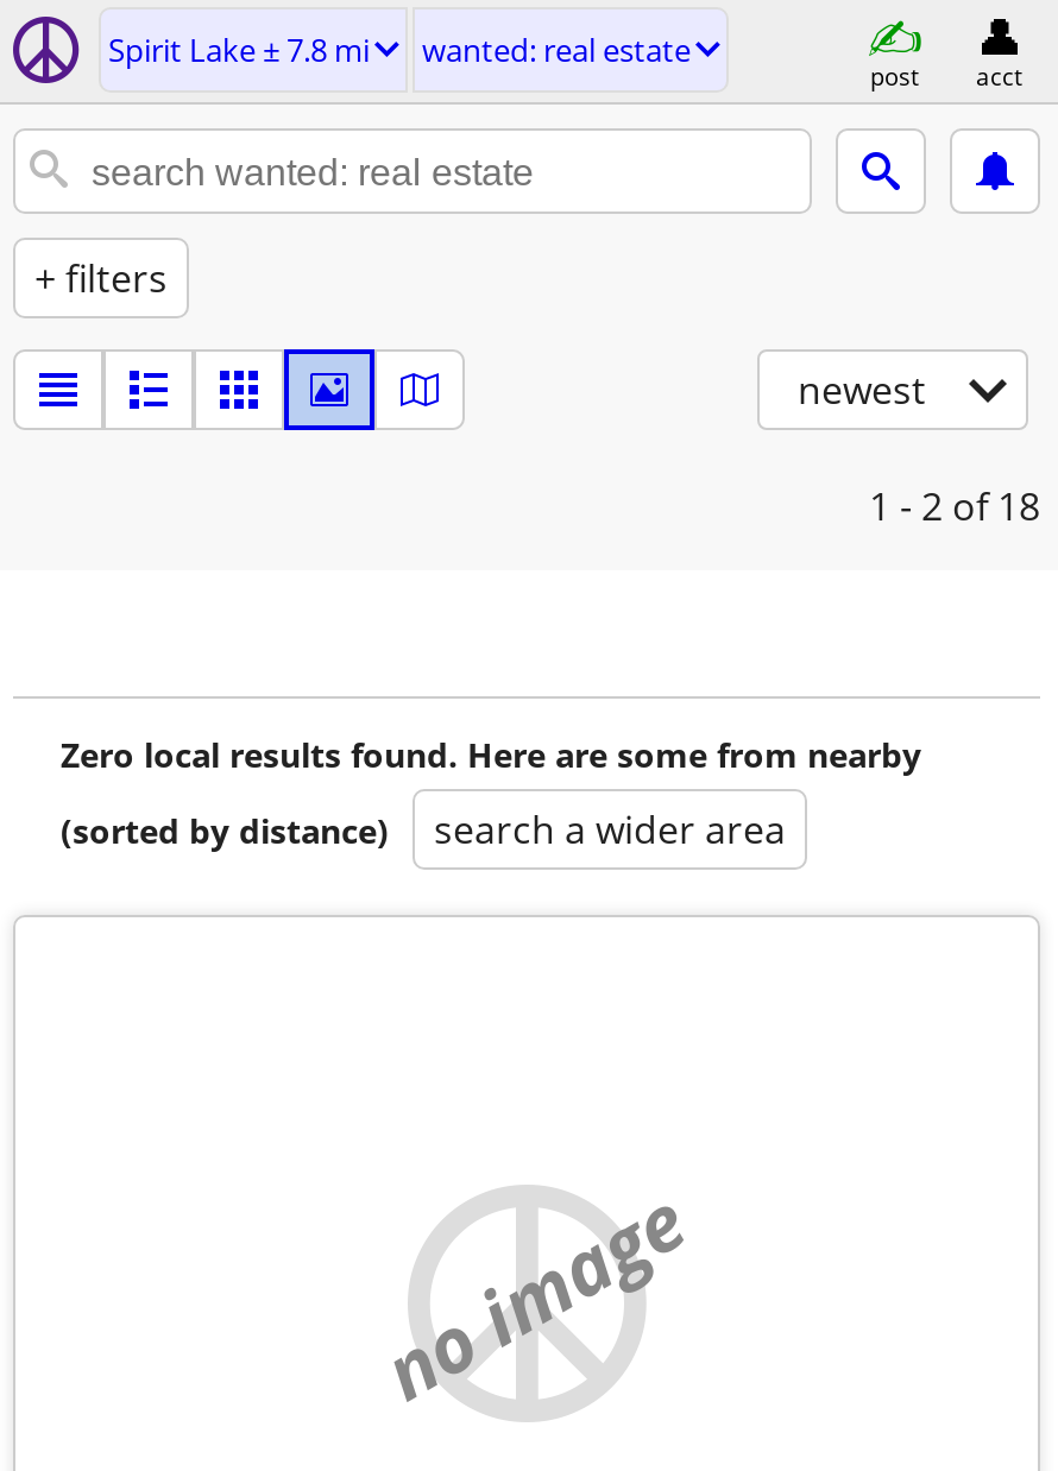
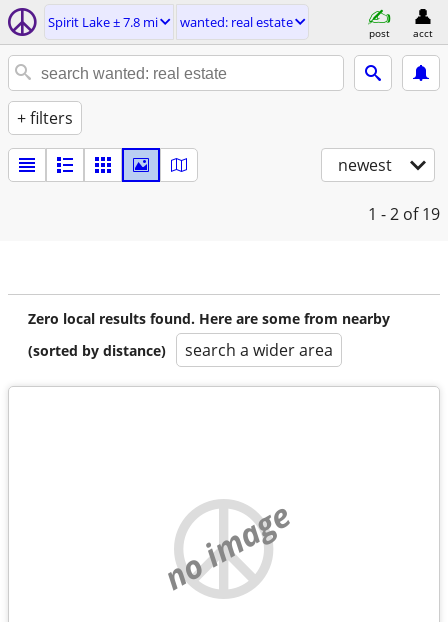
[869,480,1040,532] 1 - 2 of 18 -> [368,203,440,225] 1 - 2 of 19

